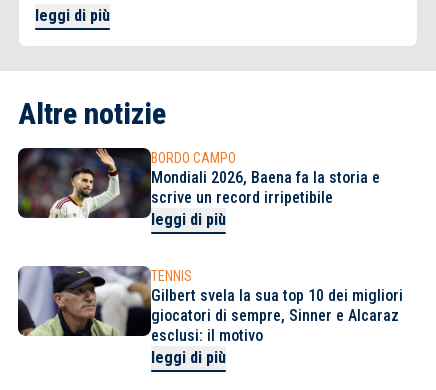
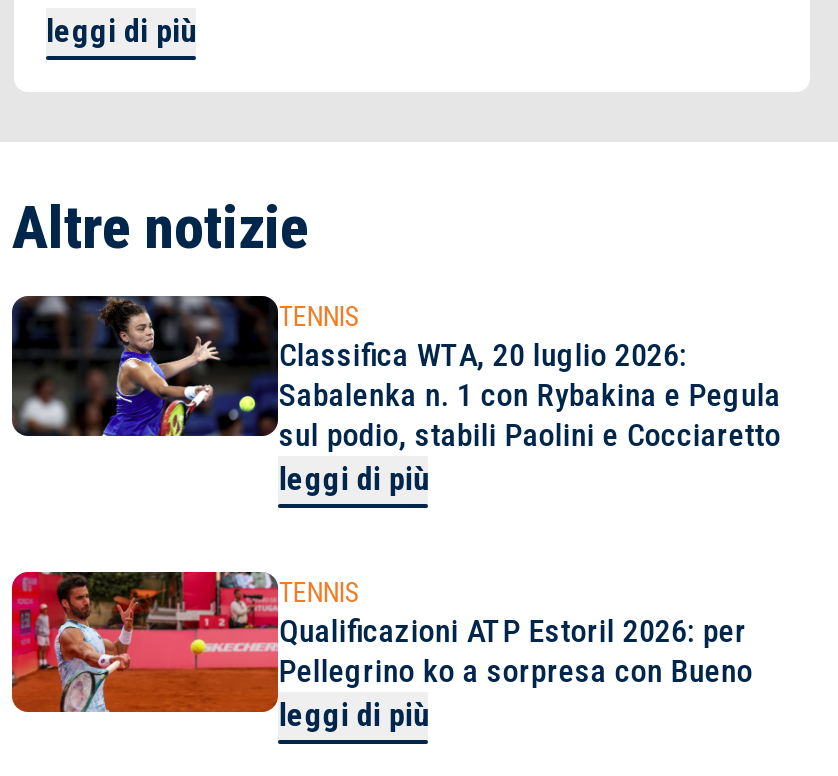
[18,148,380,219] [image] | BORDO CAMPO | Mondiali 2026, Baena fa la storia e | scrive un record irripetibile -> [12,294,781,454] [image] | TENNIS | Classifica WTA, 20 luglio 2026: | Sabalenka n. 1 con Rybakina e Pegula | sul podio, stabili Paolini e Cocciaretto
moved [151,210,226,284] -> [279,460,429,608]: leggi di più | TENNIS
[17,265,403,345] [image] | Gilbert svela la sua top 10 dei migliori | giocatori di sempre, Sinner e Alcaraz | esclusi: il motivo -> [10,570,753,714] [image] | Qualificazioni ATP Estoril 2026: per | Pellegrino ko a sorpresa con Bueno

